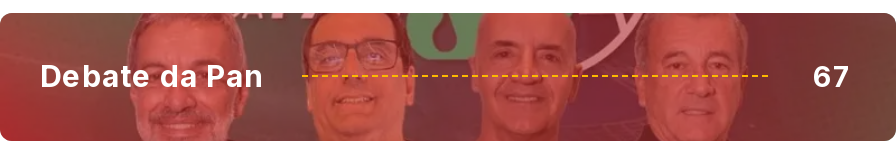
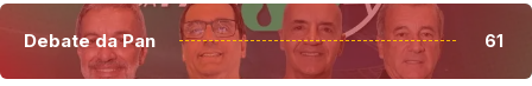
[813,59,851,93] 67 -> [484,30,503,50] 61

